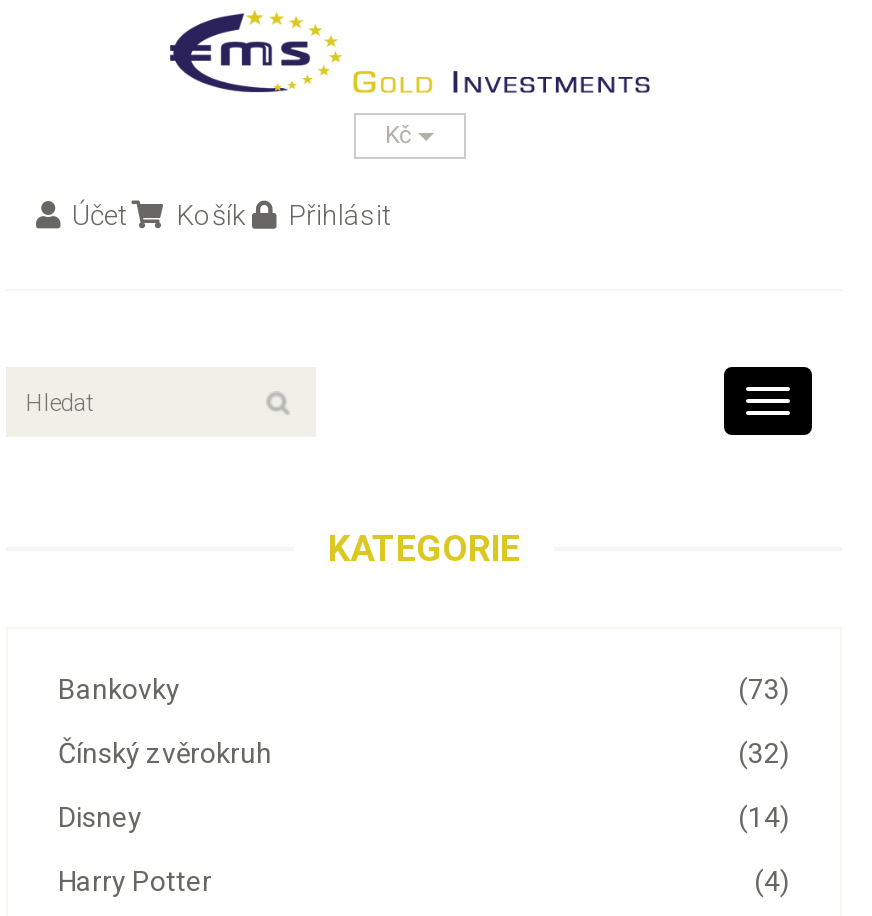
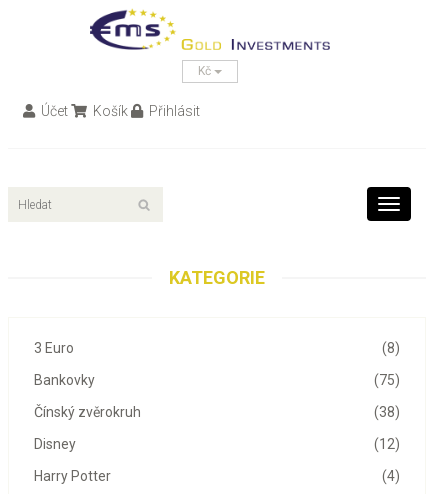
[738,674,790,706] (73) -> [34,340,400,388] (8) | 3 Euro | (75)
[738,738,790,770] (32) -> [374,404,400,420] (38)
[738,802,790,834] (14) -> [374,436,400,452] (12)

